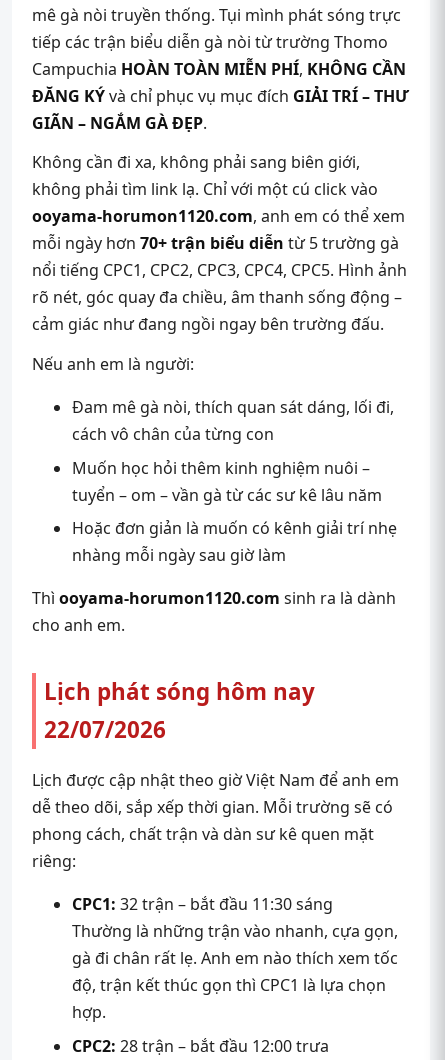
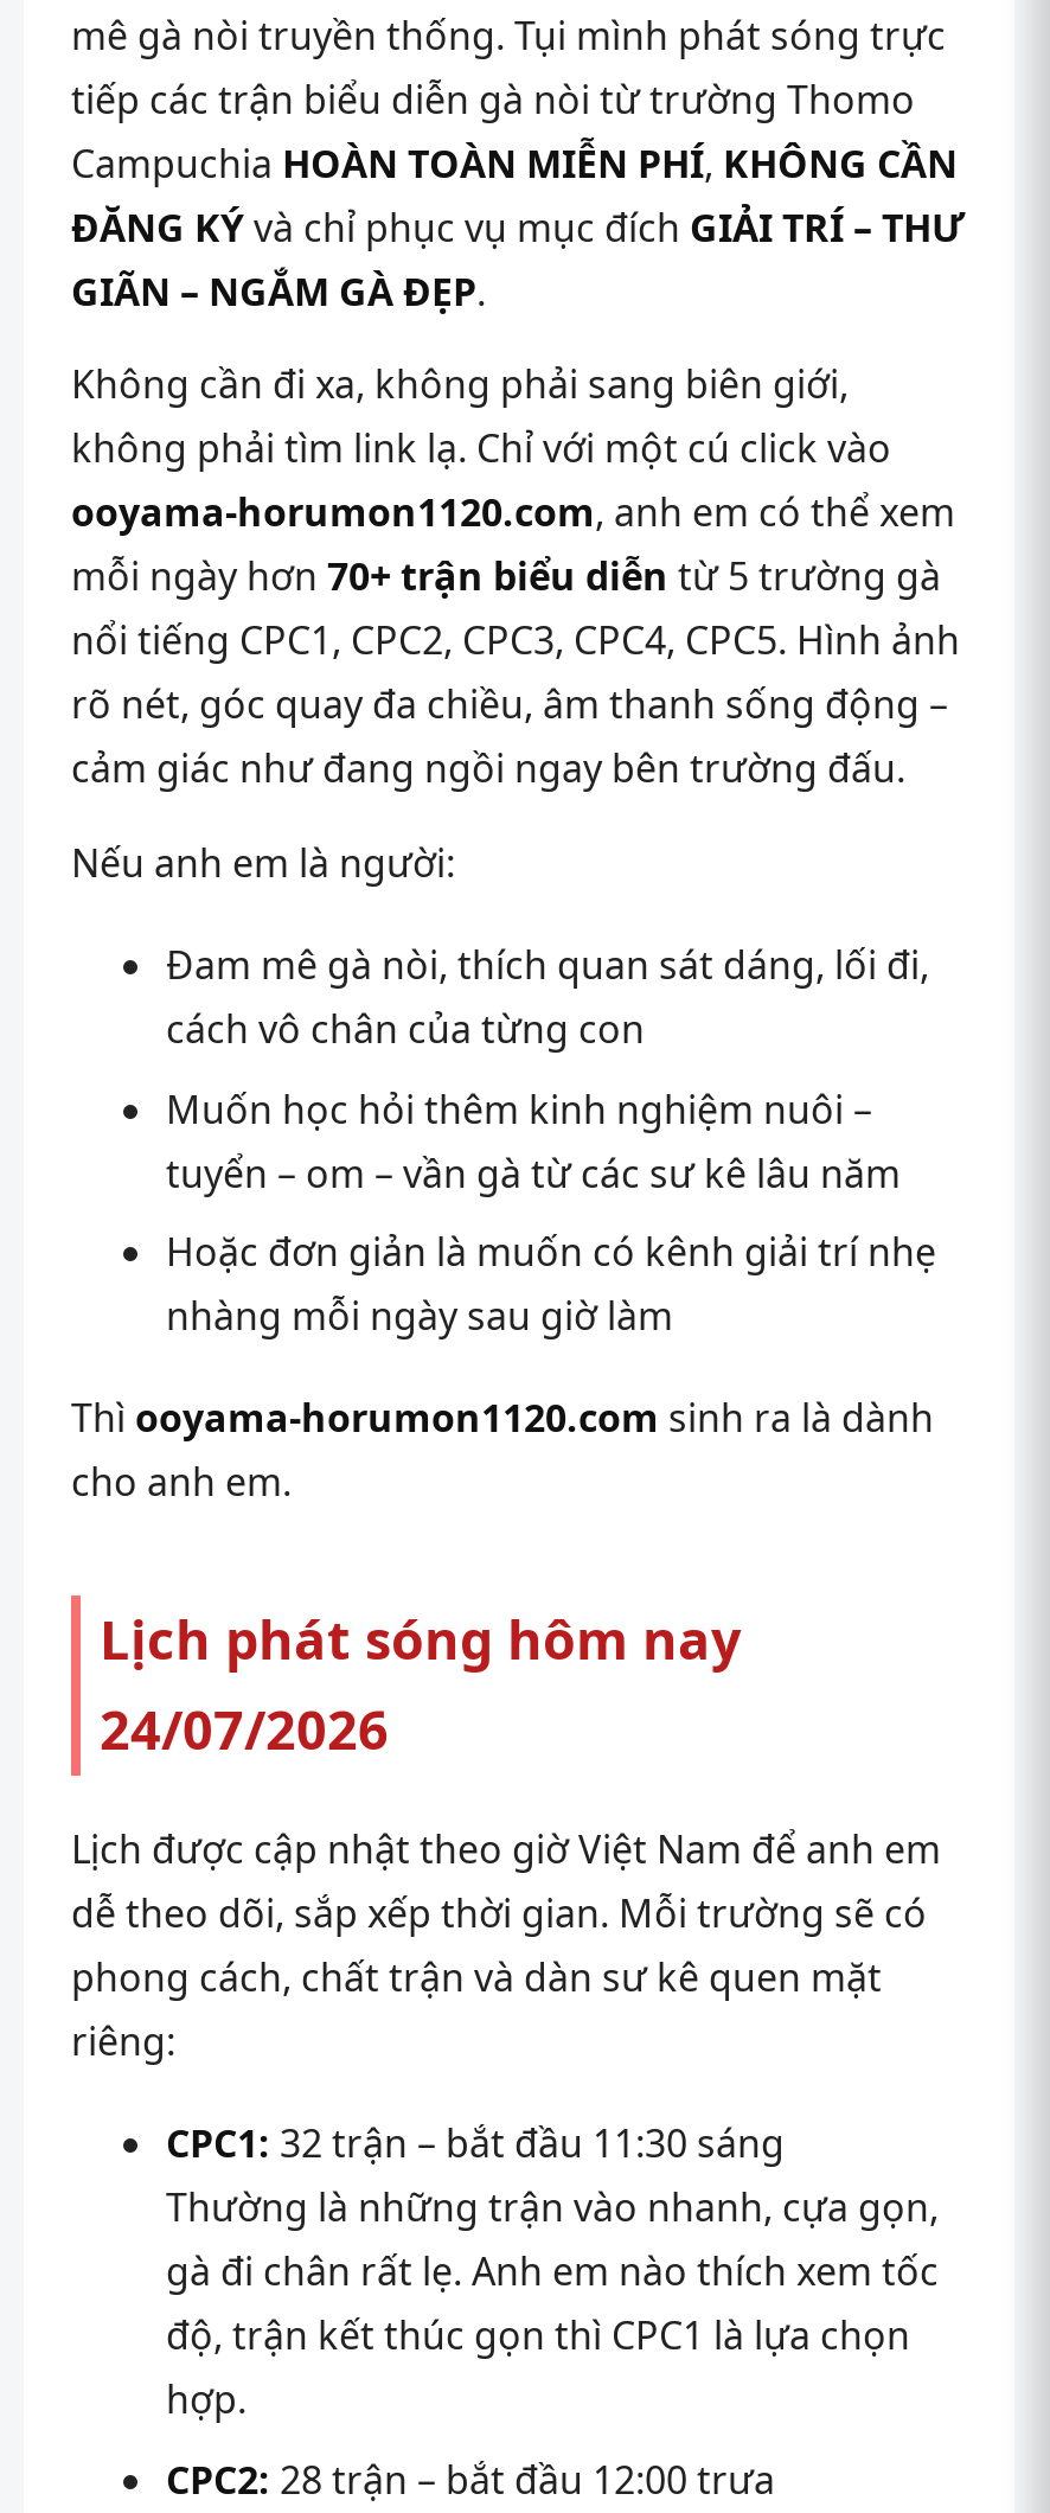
[44,714,166,745] 22/07/2026 -> [100,1692,389,1765] 24/07/2026

